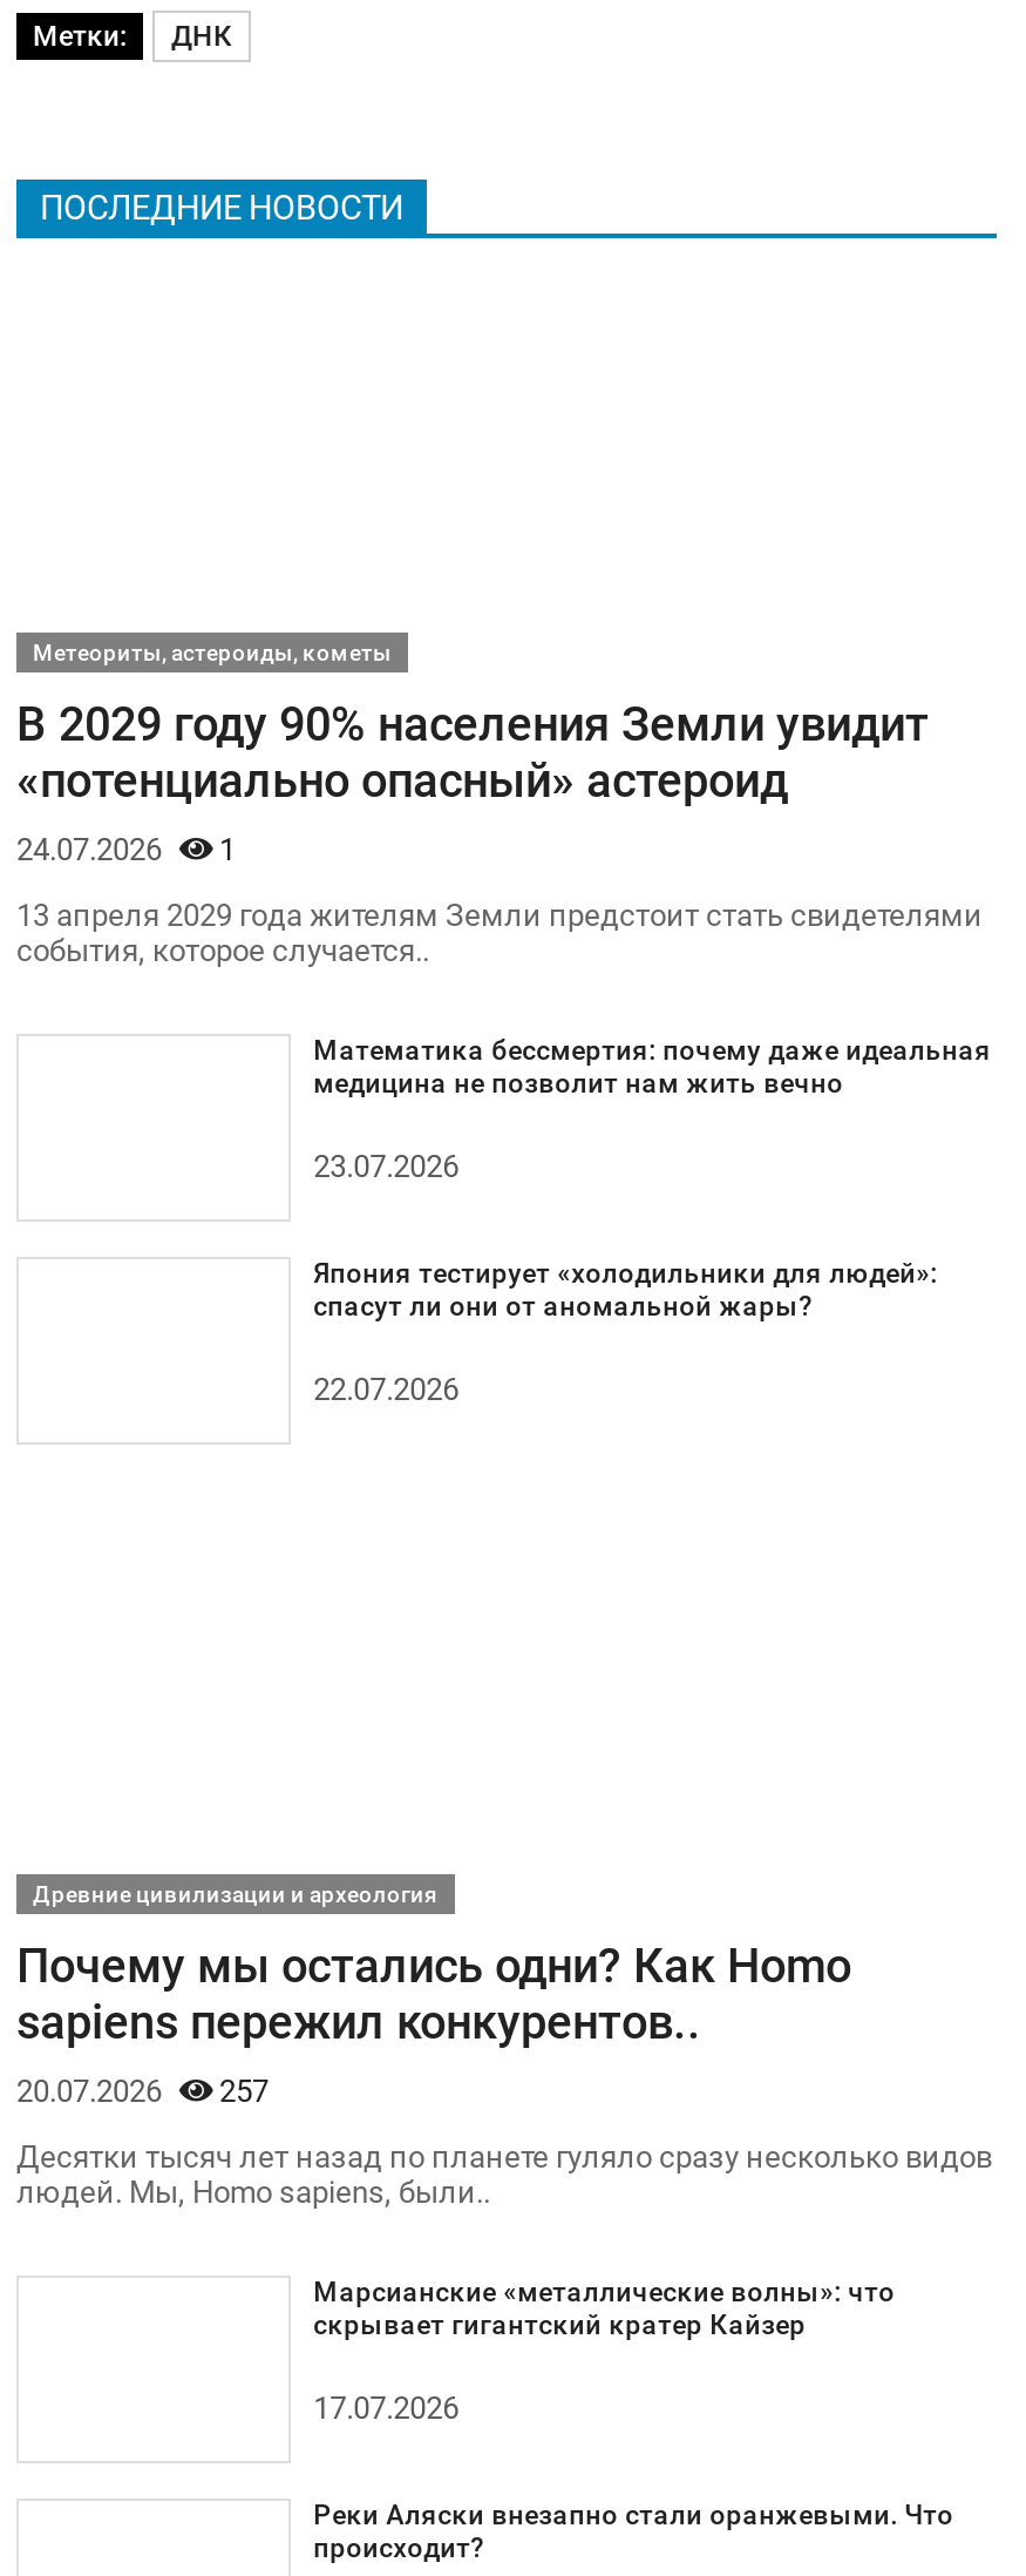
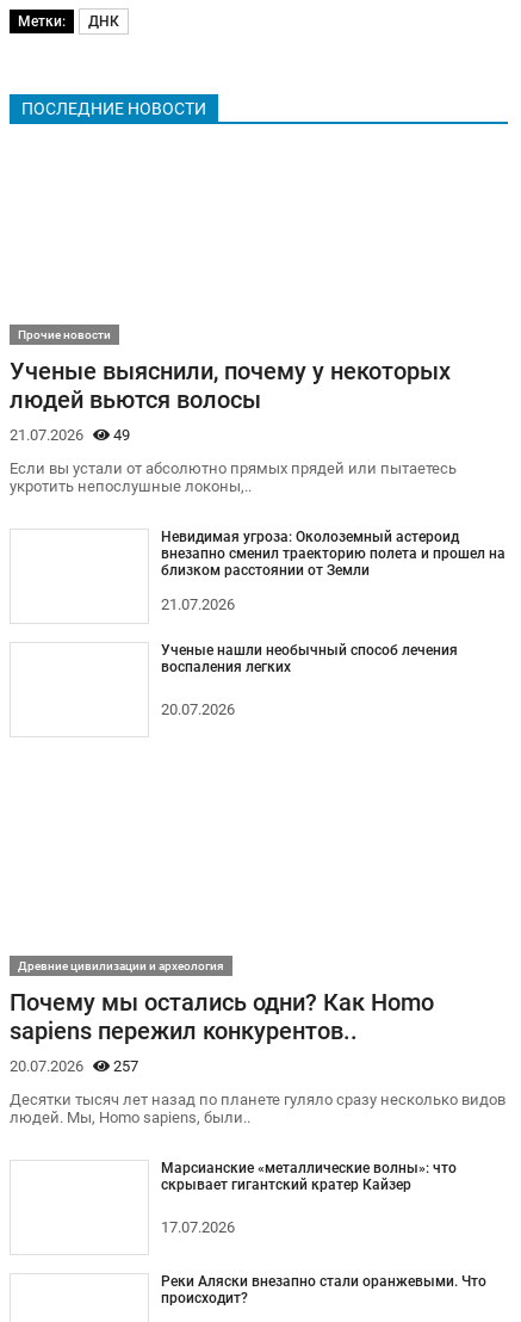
[33,640,392,665] Метеориты, астероиды, кометы -> [18,328,111,341] Прочие новости
[16,696,929,867] В 2029 году 90% населения Земли увидит | «потенциально опасный» астероид | 24.07.2026 | 1 -> [10,357,451,444] Ученые выяснили, почему у некоторых | людей вьются волосы | 21.07.2026 | 49
[16,898,983,968] 13 апреля 2029 года жителям Земли предстоит стать свидетелями | события, которое случается.. -> [10,459,457,495] Если вы устали от абсолютно прямых прядей или пытаетесь | укротить непослушные локоны,..
[313,1034,991,1099] Математика бессмертия: почему даже идеальная | медицина не позволит нам жить вечно -> [160,528,505,579] Невидимая угроза: Околоземный астероид | внезапно сменил траекторию полета и прошел на | близком расстоянии от Земли
[313,1149,459,1184] 23.07.2026 -> [160,595,234,613] 21.07.2026
[313,1257,937,1322] Япония тестирует «холодильники для людей»: | спасут ли они от аномальной жары? -> [160,642,457,675] Ученые нашли необычный способ лечения | воспаления легких
[313,1372,459,1407] 22.07.2026 -> [160,700,234,718] 20.07.2026

